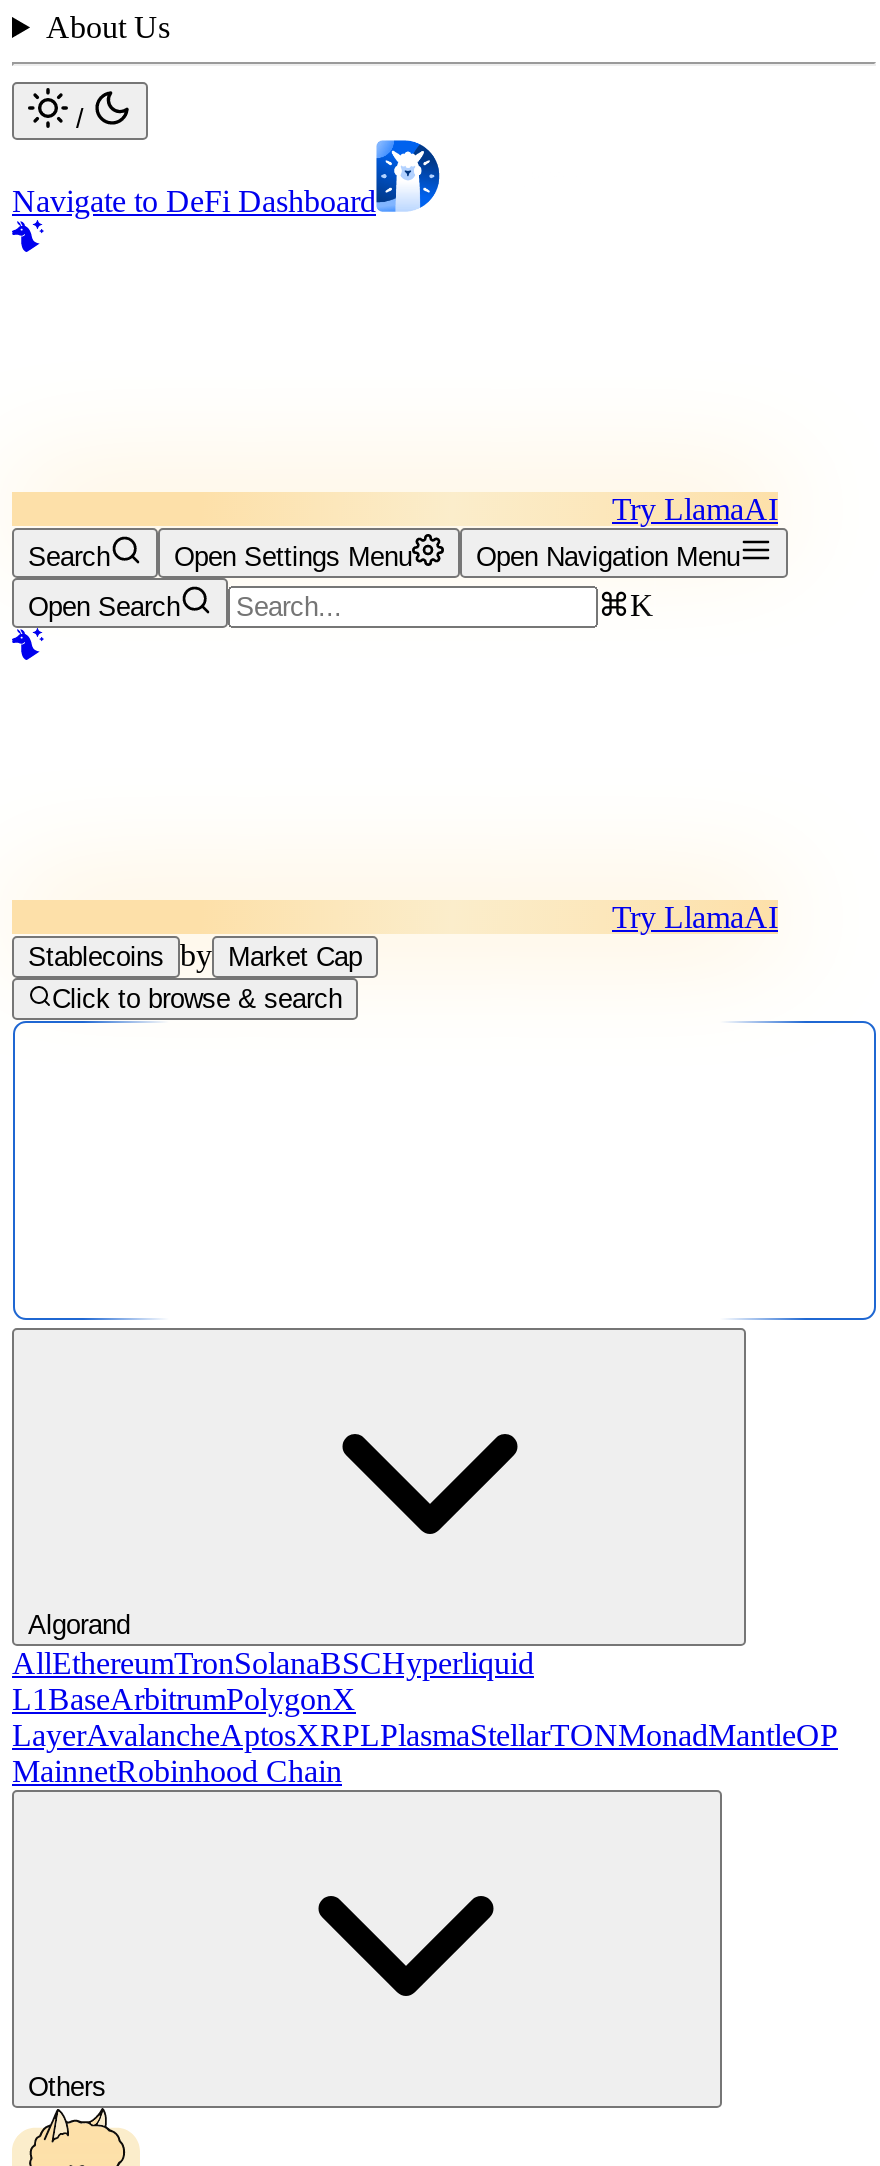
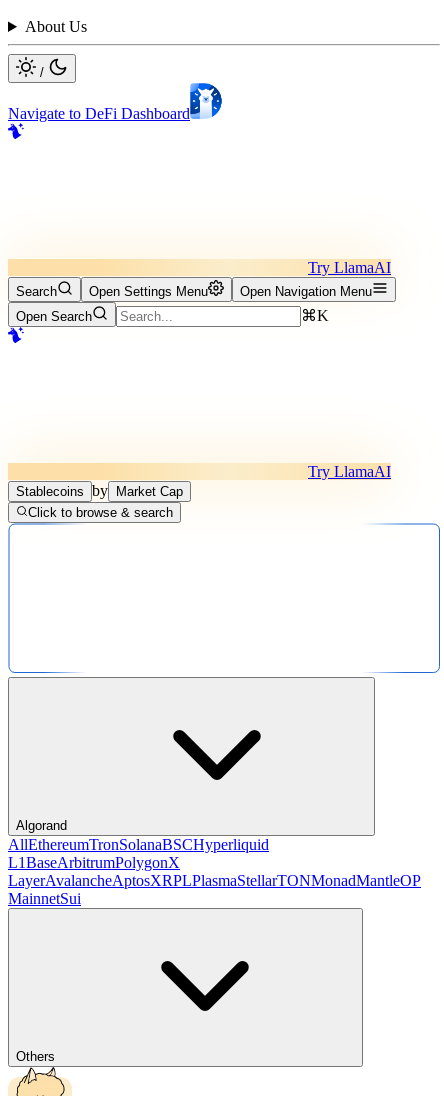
[12,1754,342,1788] MainnetRobinhood Chain -> [8,890,81,907] MainnetSui

